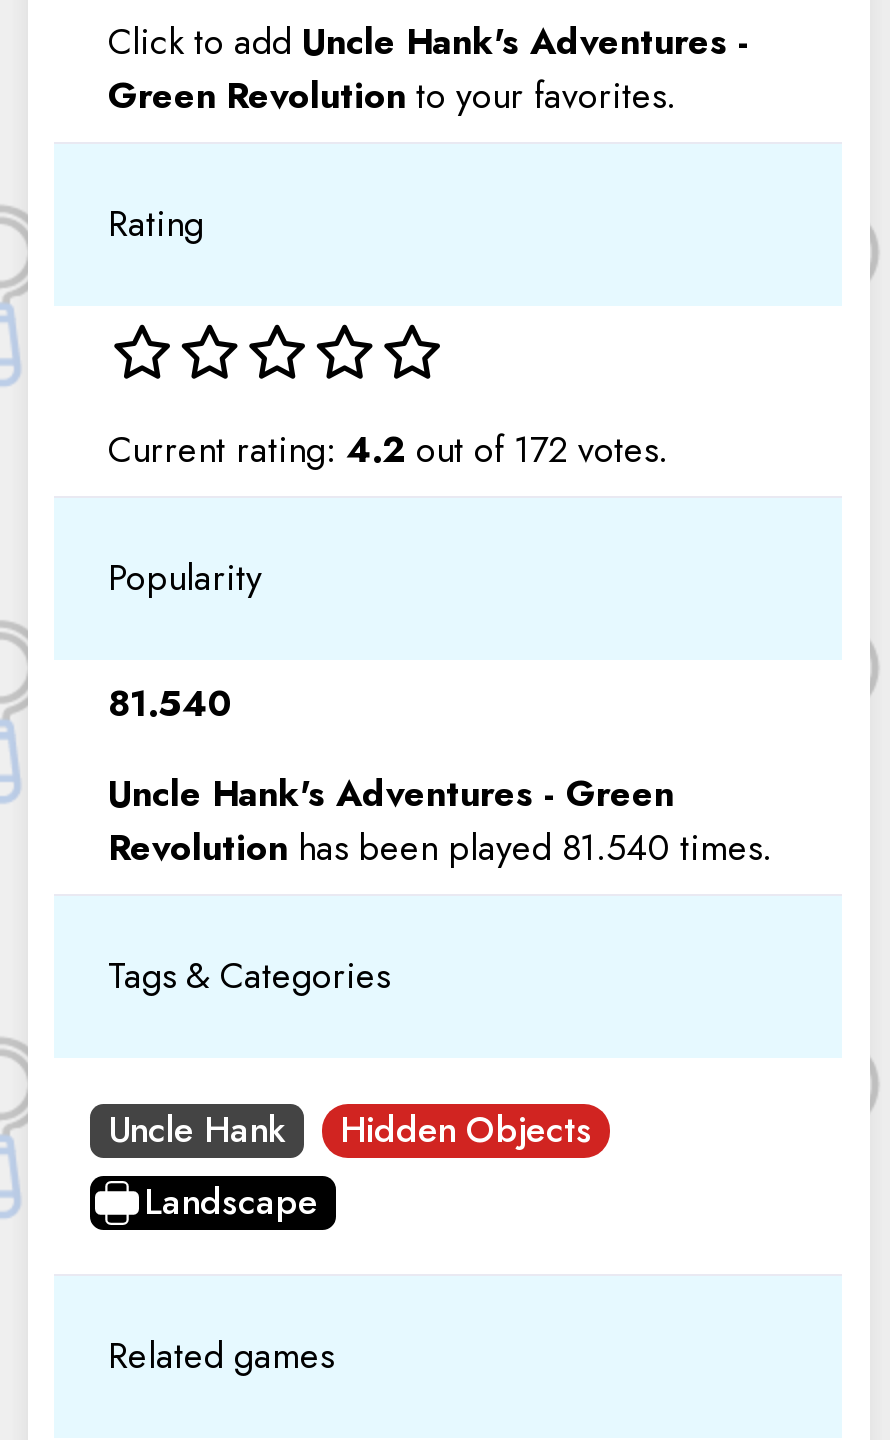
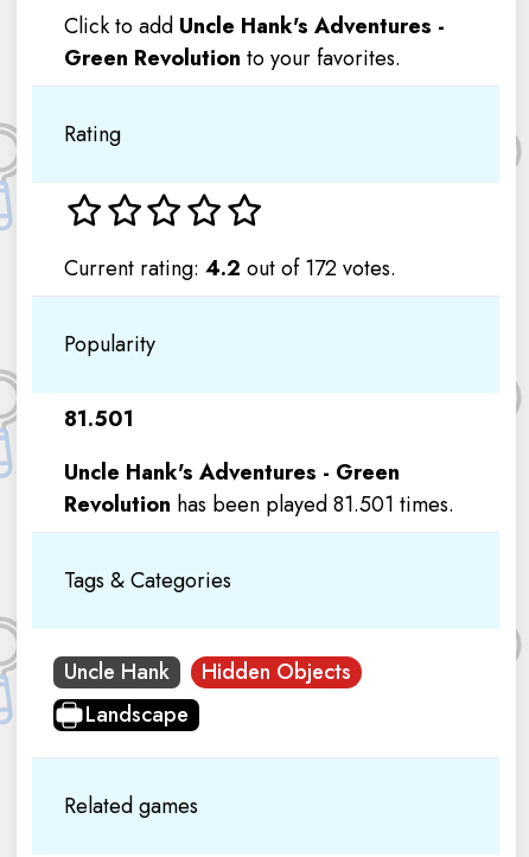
[108,678,234,730] 81.540 -> [64,404,134,435] 81.501
[108,822,772,874] Revolution has been played 81.540 times. -> [64,489,454,520] Revolution has been played 81.501 times.

